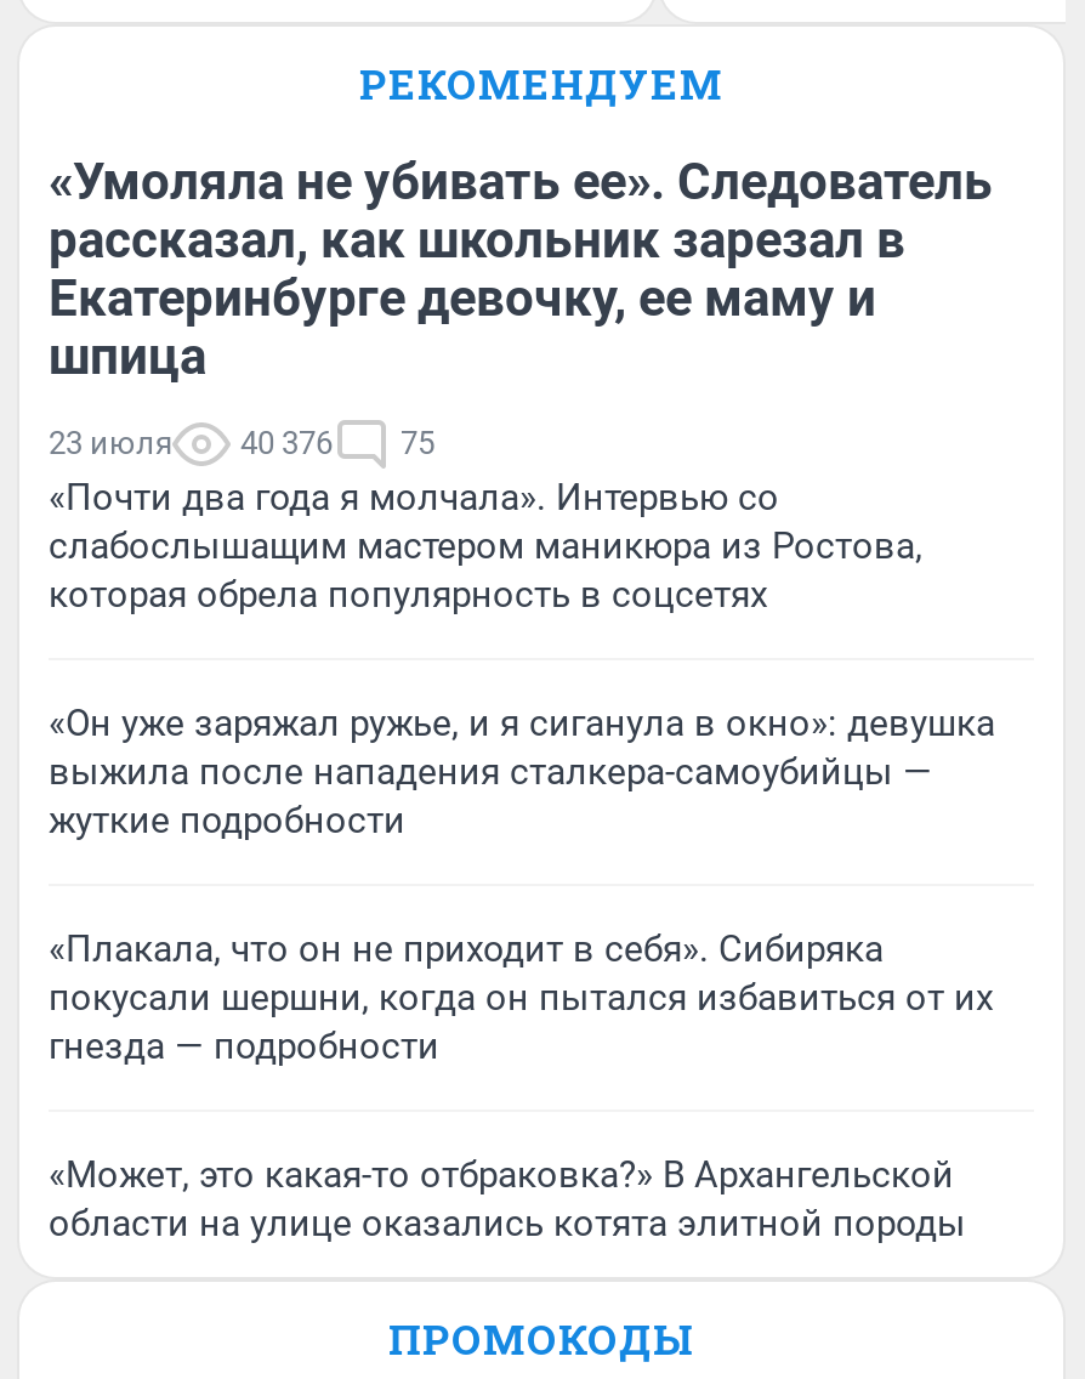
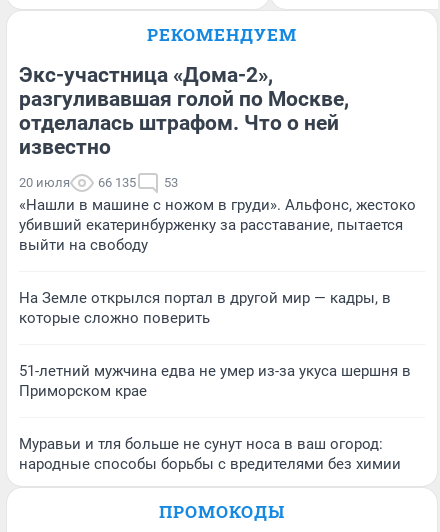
[49,154,993,387] «Умоляла не убивать ее». Следователь | рассказал, как школьник зарезал в | Екатеринбурге девочку, ее маму и | шпица -> [19,63,349,159] Экс-участница «Дома-2», | разгуливавшая голой по Москве, | отделалась штрафом. Что о ней | известно
[49,426,922,617] 23 июля | 40 376 | 75 | «Почти два года я молчала». Интервью со | слабослышащим мастером маникюра из Ростова, | которая обрела популярность в соцсетях -> [19,175,416,254] 20 июля | 66 135 | 53 | «Нашли в машине с ножом в груди». Альфонс, жестоко | убивший екатеринбурженку за расставание, пытается | выйти на свободу
[49,702,995,843] «Он уже заряжал ружье, и я сиганула в окно»: девушка | выжила после нападения сталкера-самоубийцы — | жуткие подробности -> [19,289,391,327] На Земле открылся портал в другой мир — кадры, в | которые сложно поверить
[49,928,993,1069] «Плакала, что он не приходит в себя». Сибиряка | покусали шершни, когда он пытался избавиться от их | гнезда — подробности -> [19,362,411,400] 51-летний мужчина едва не умер из-за укуса шершня в | Приморском крае
[49,1154,966,1246] «Может, это какая-то отбраковка?» В Архангельской | области на улице оказались котята элитной породы -> [19,435,401,473] Муравьи и тля больше не сунут носа в ваш огород: | народные способы борьбы с вредителями без химии

